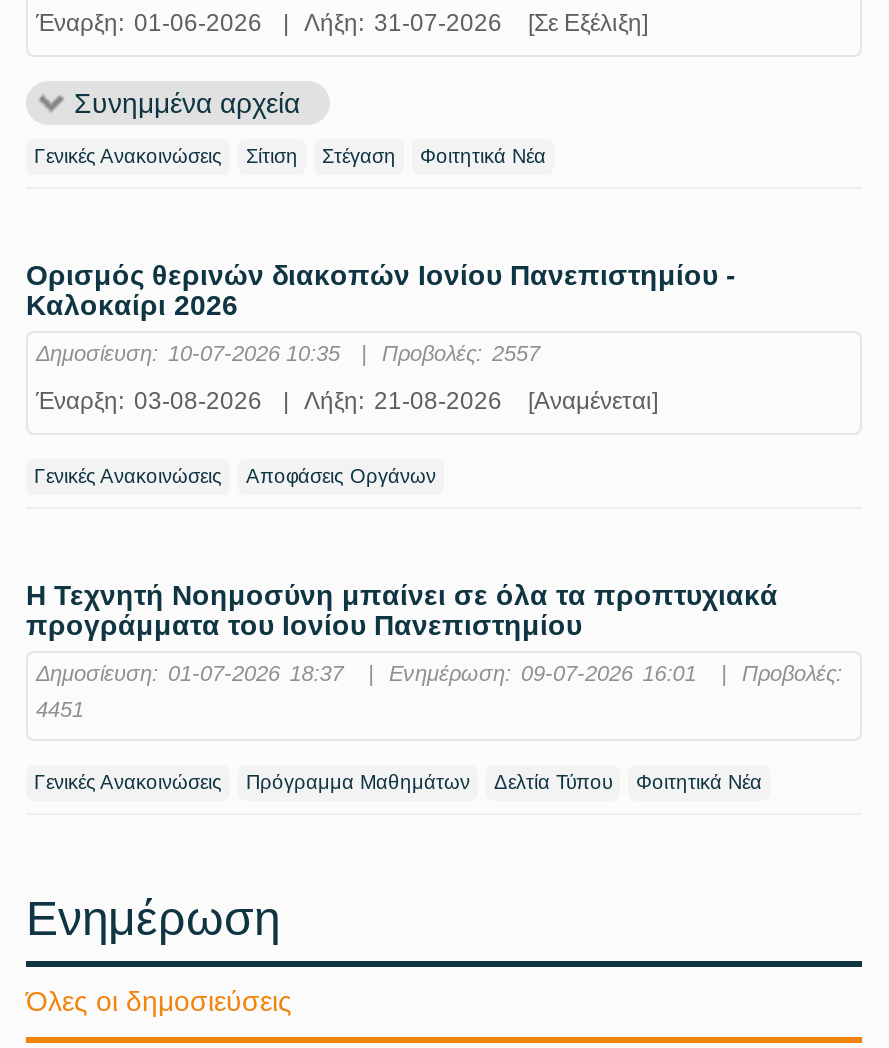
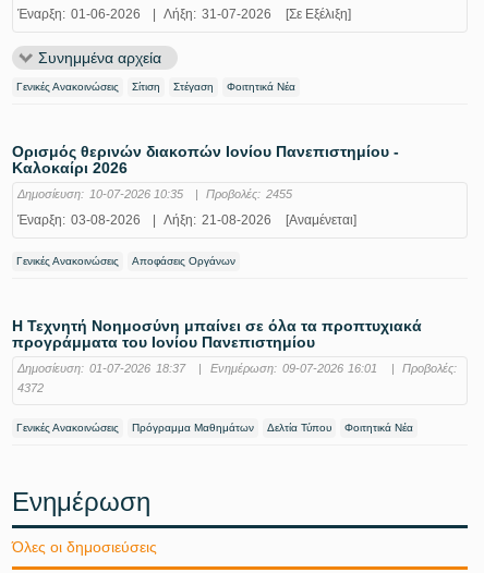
[382,342,540,366] Προβολές: 2557 -> [206,188,292,201] Προβολές: 2455
[36,698,84,722] 4451 -> [17,382,44,395] 4372

